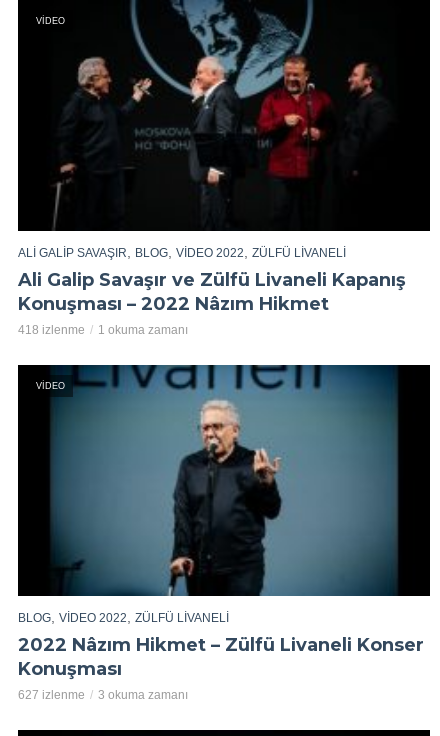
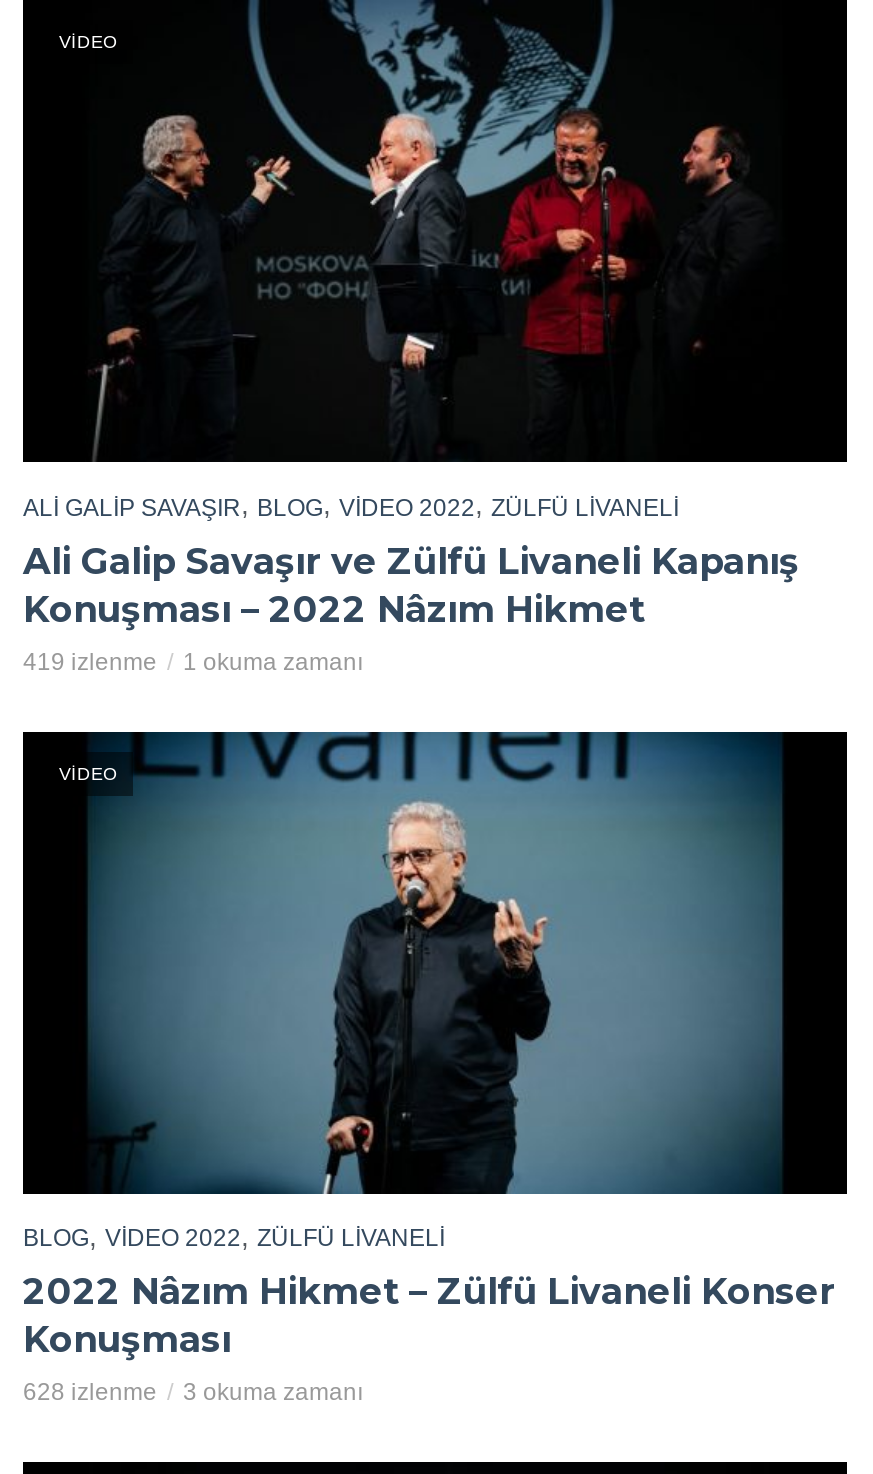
[18,323,188,337] 418 izlenme 1 okuma zamanı -> [23,647,363,675] 419 izlenme 1 okuma zamanı
[18,688,188,702] 627 izlenme 3 okuma zamanı -> [23,1379,363,1407] 628 izlenme 3 okuma zamanı

